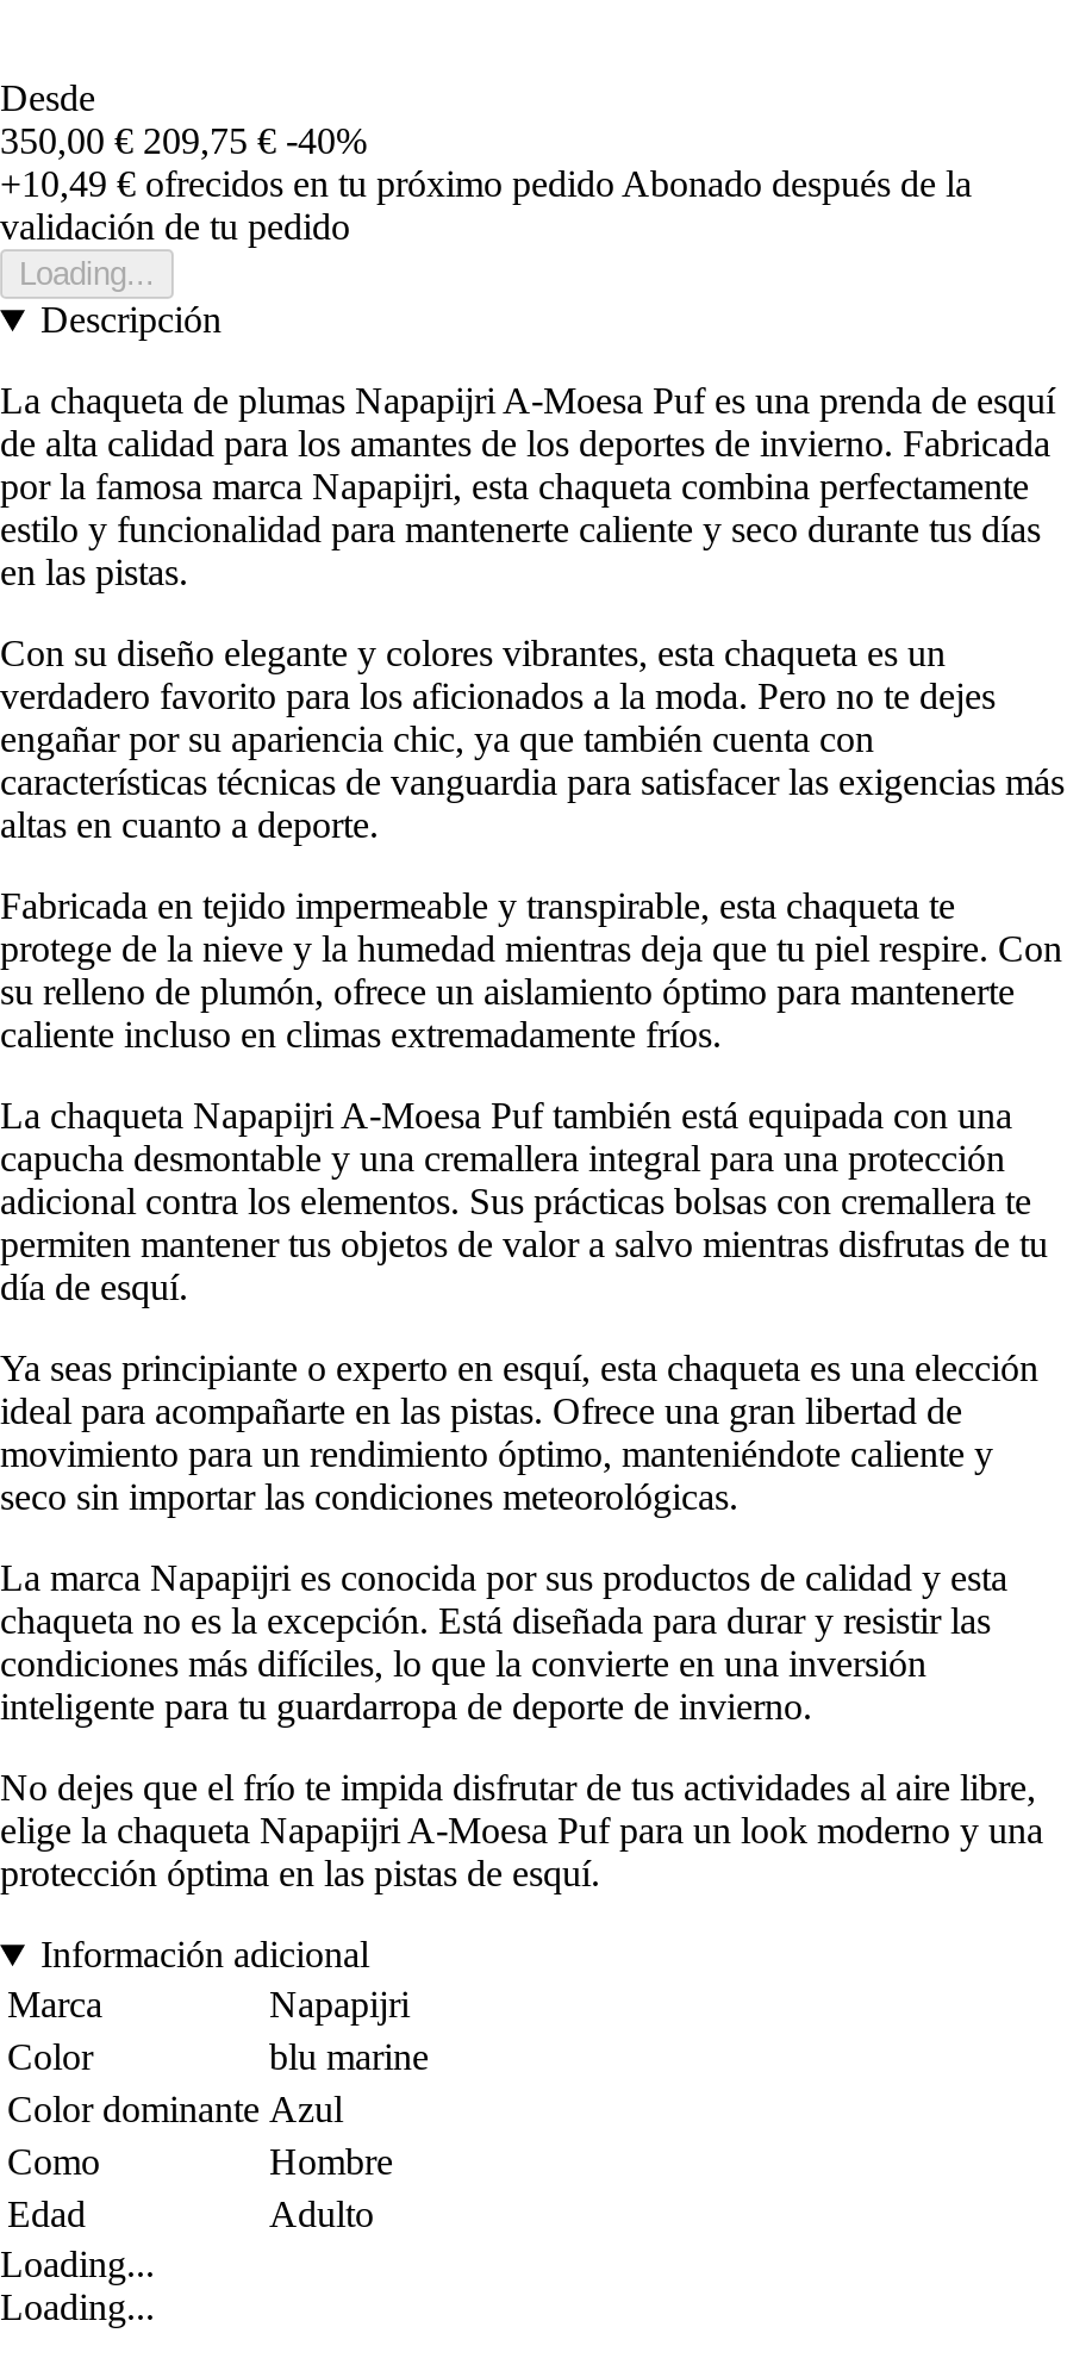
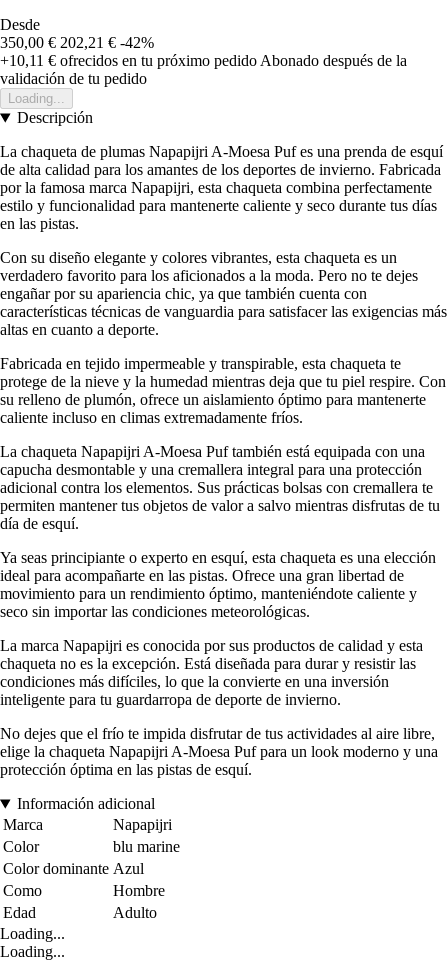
[0,121,367,162] 350,00 € 209,75 € -40% -> [0,34,154,51] 350,00 € 202,21 € -42%
[0,164,972,205] +10,49 €ofrecidos en tu próximo pedido Abonado después de la -> [0,52,407,69] +10,11 €ofrecidos en tu próximo pedido Abonado después de la

